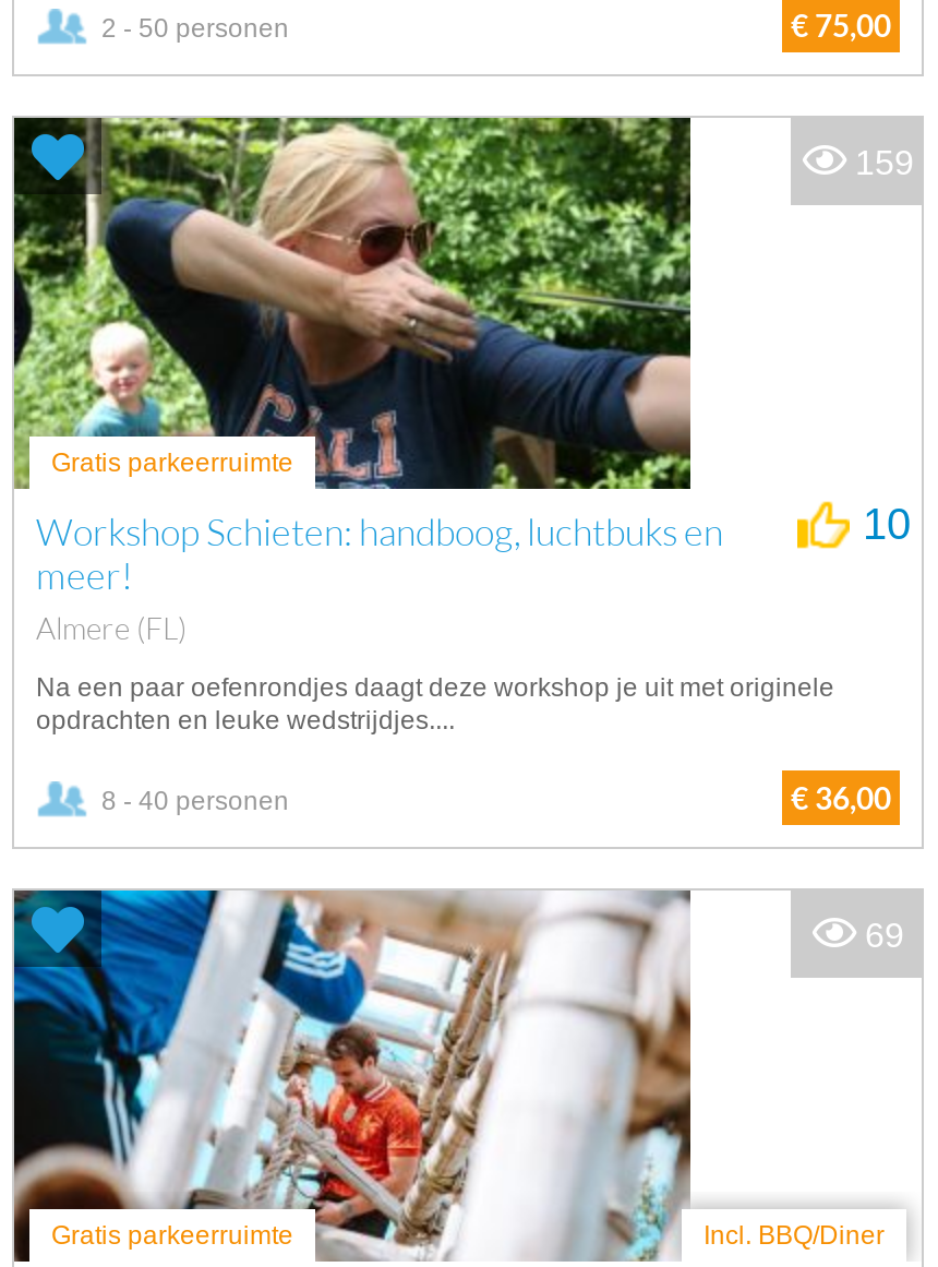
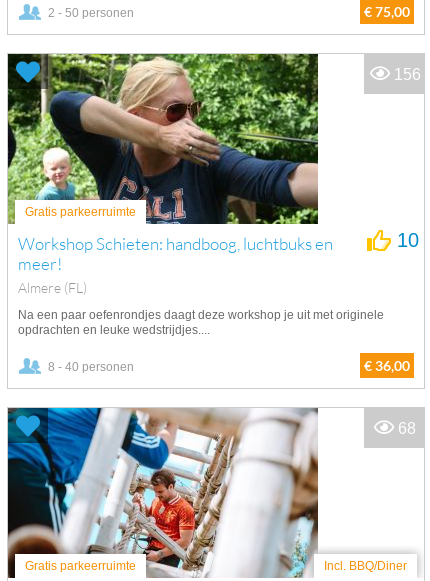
[855,144,914,181] 159 -> [393,66,420,83] 156
[865,917,904,954] 69 -> [398,420,416,437] 68

